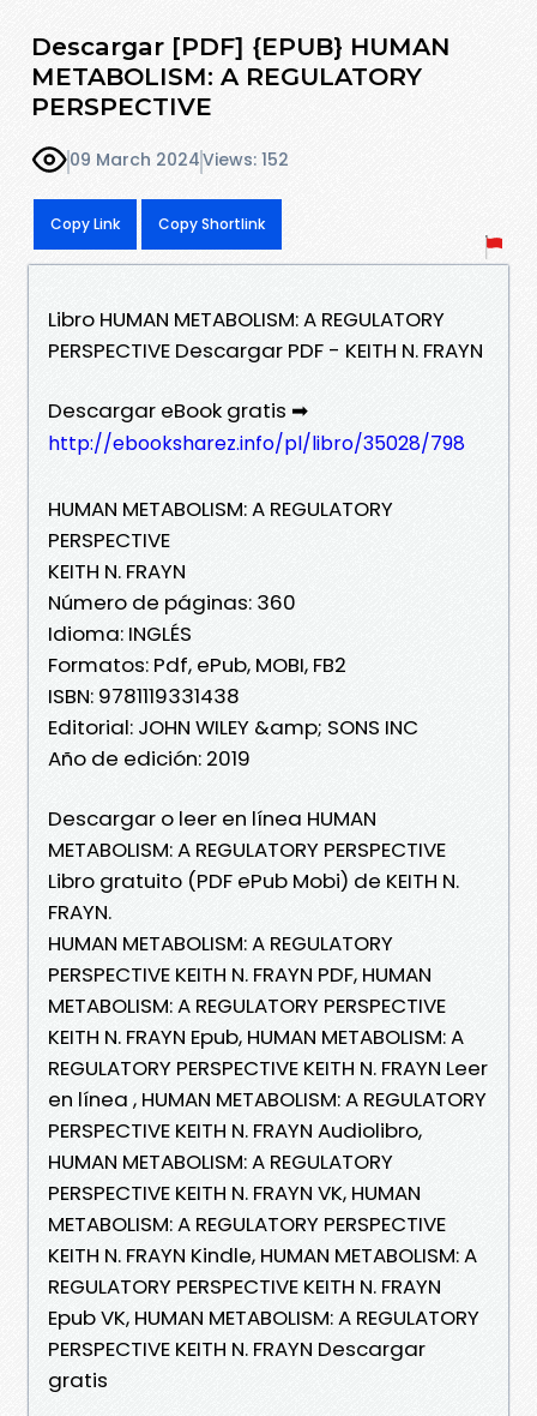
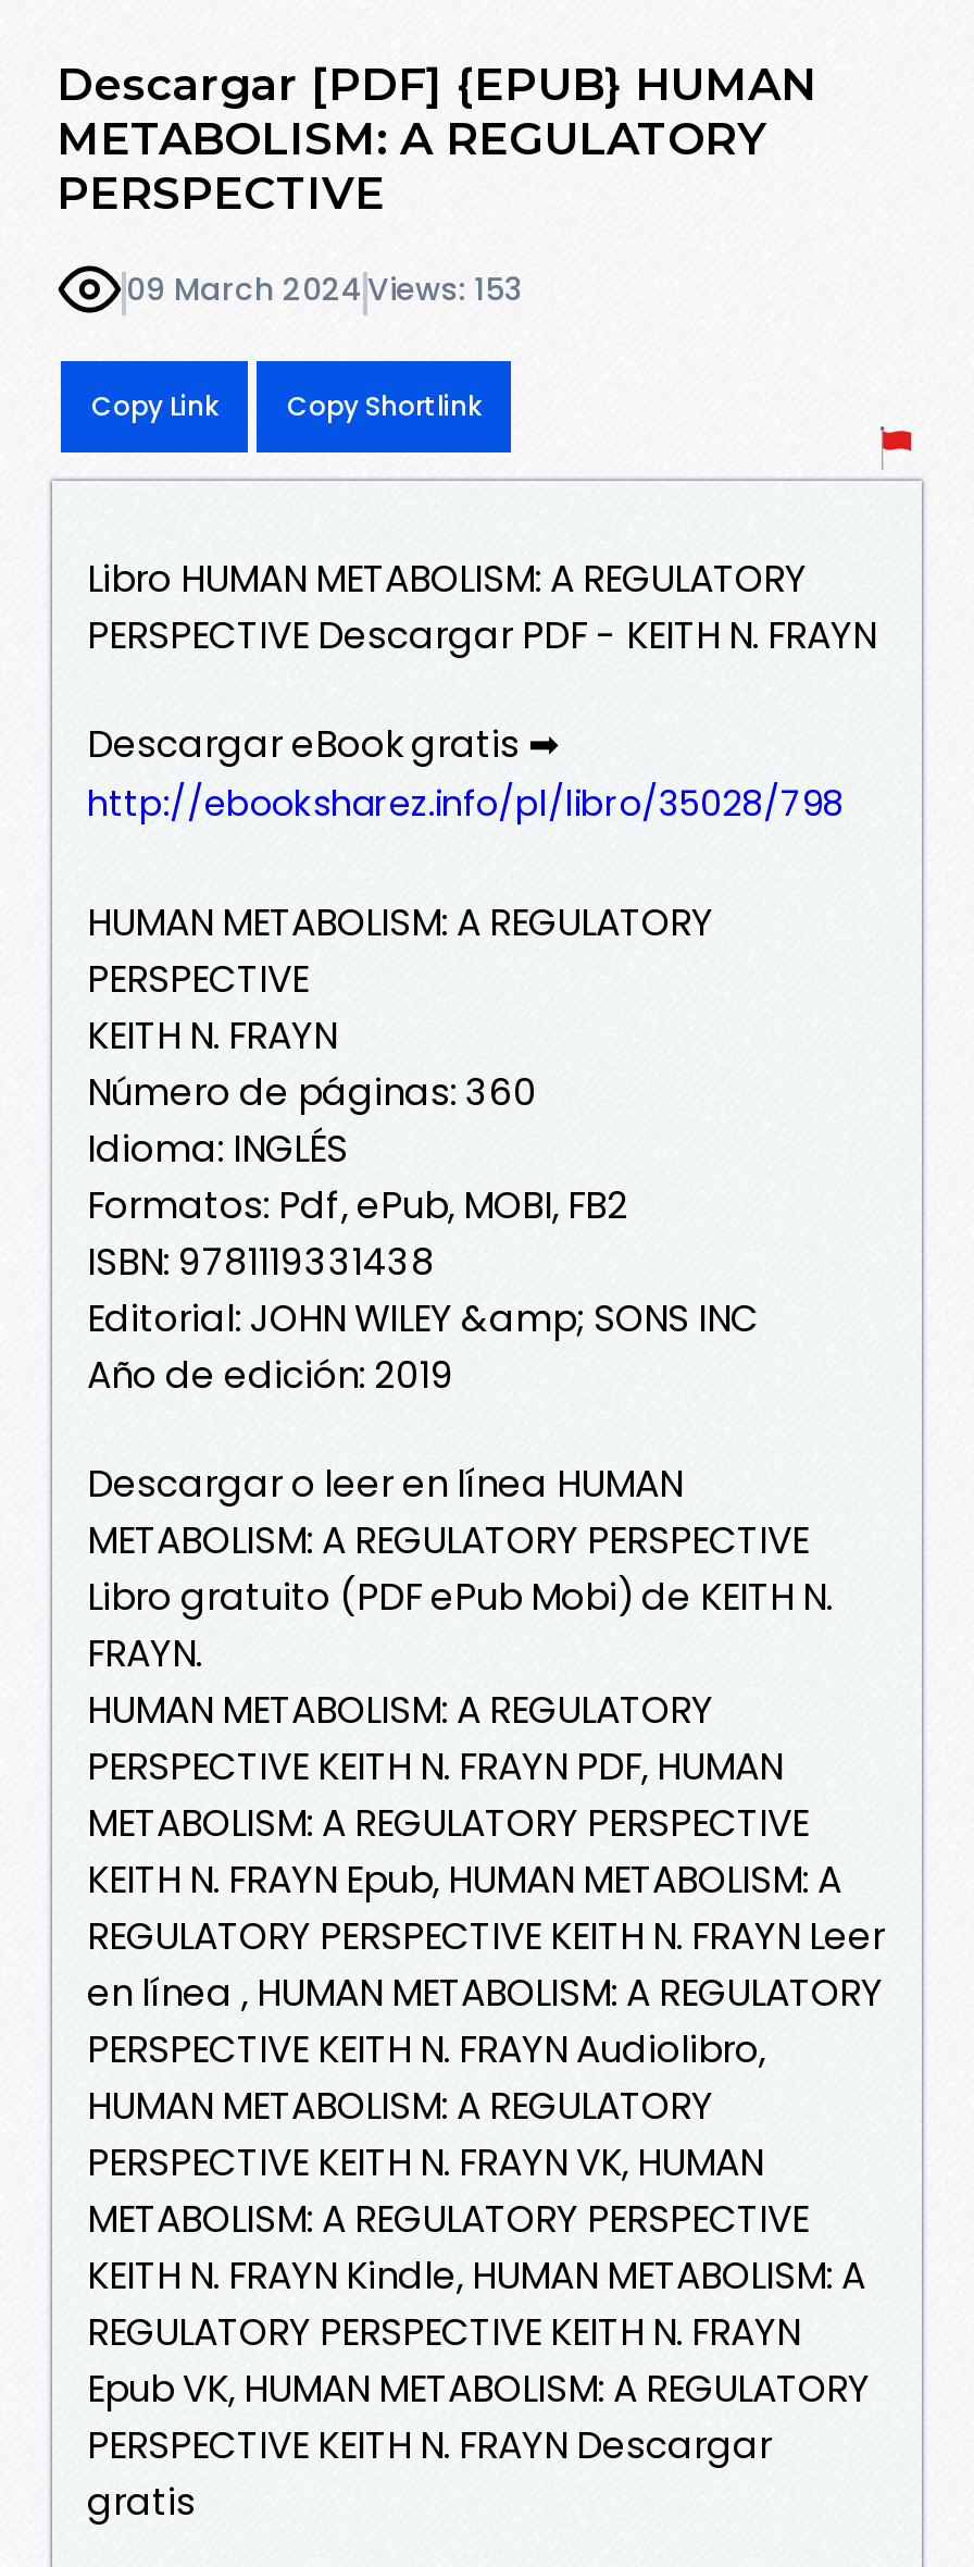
[70,148,289,172] 09 March 2024 Views: 152 -> [126,268,524,312] 09 March 2024 Views: 153

